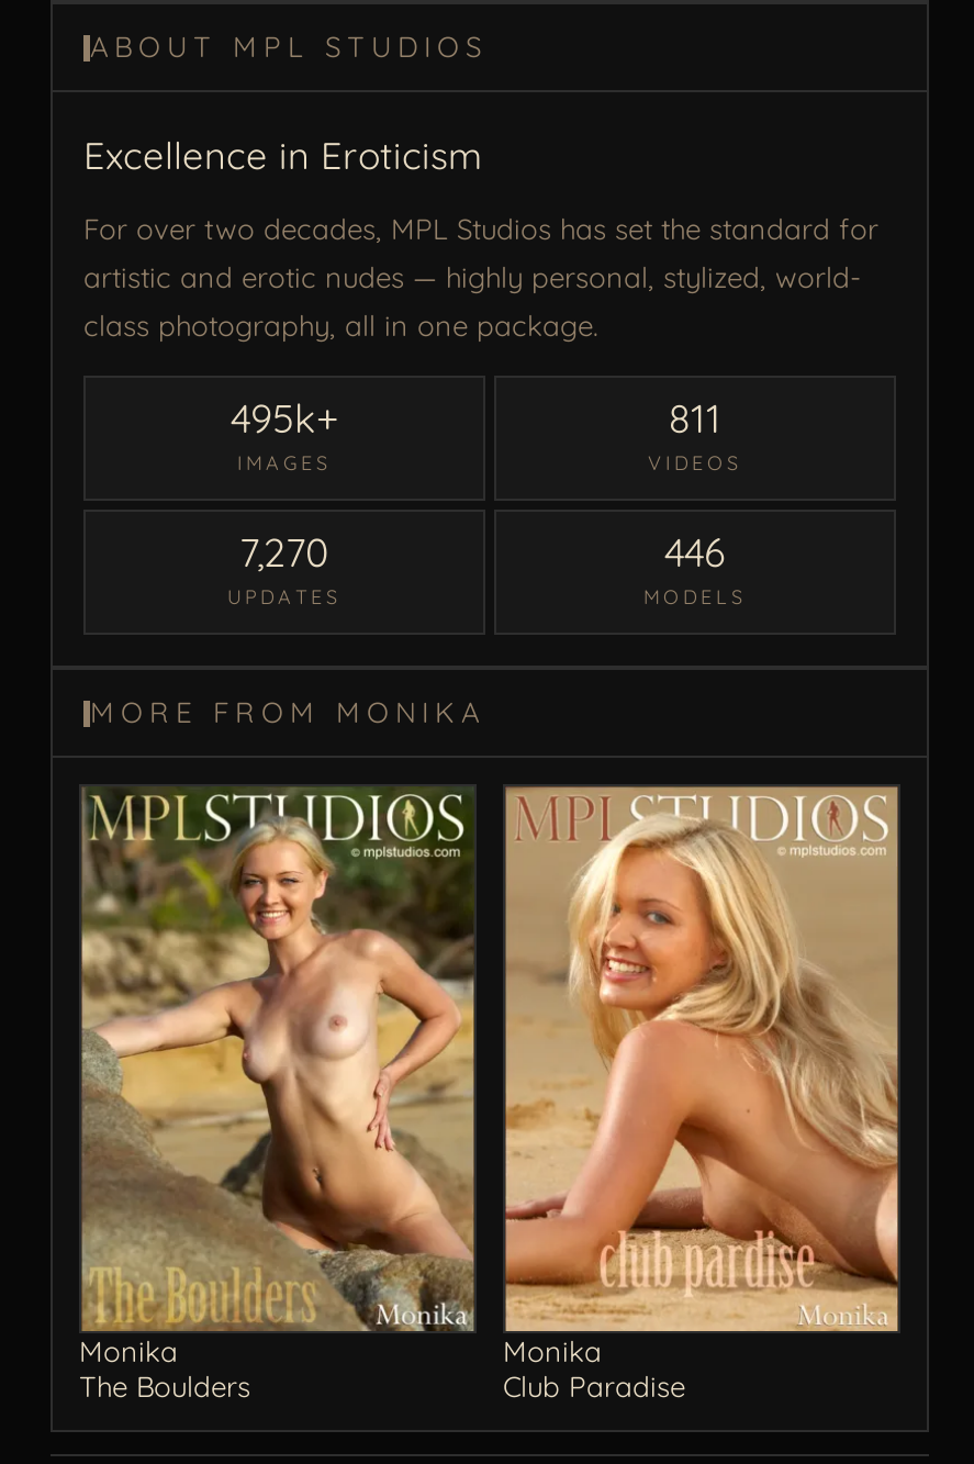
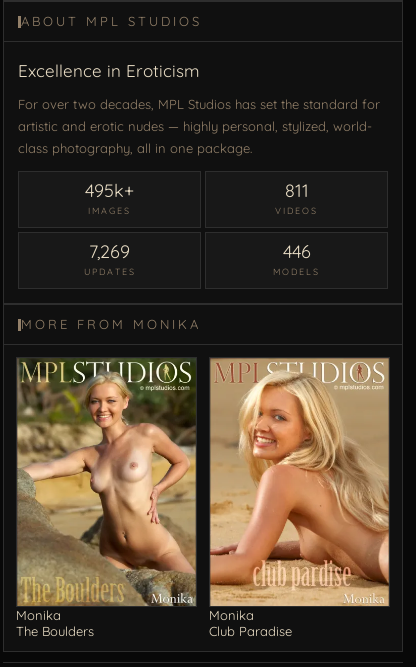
[239,528,329,579] 7,270 -> [89,240,130,263] 7,269

